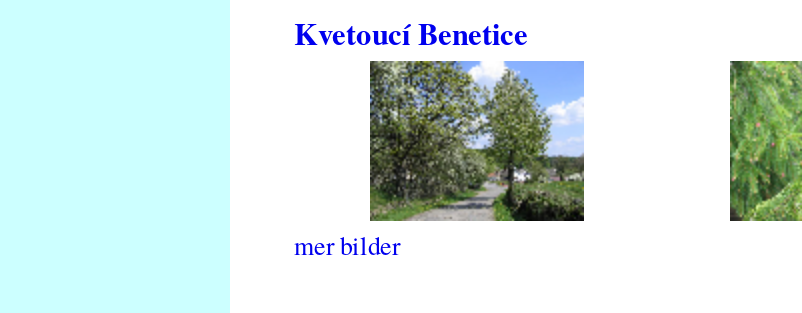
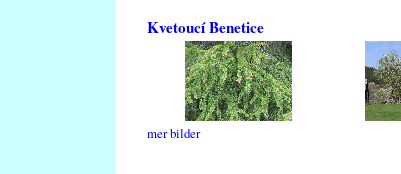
[368,59,586,223] [image] -> [184,40,293,122] [image]
[728,59,796,221] [image] -> [364,40,398,121] [image]

